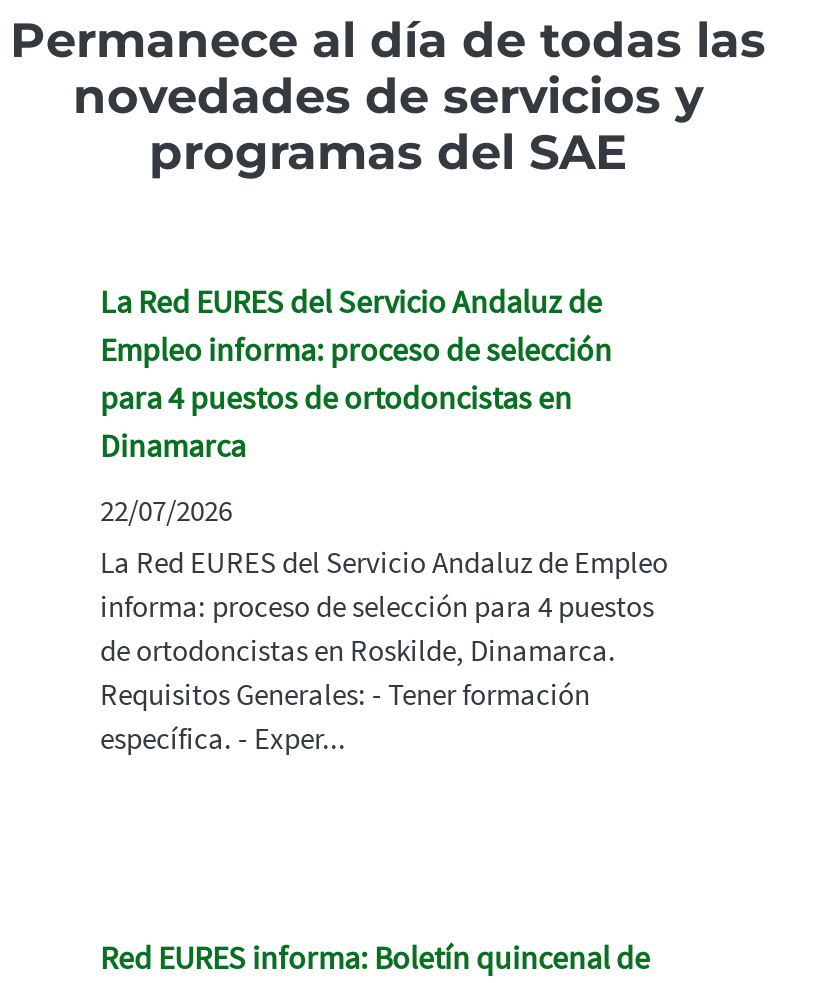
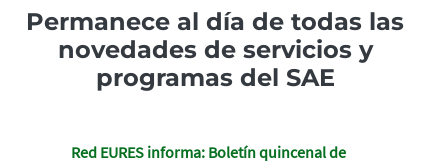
[100,281,668,757] La Red EURES del Servicio Andaluz de | Empleo informa: proceso de selección | para 4 puestos de ortodoncistas en | Dinamarca | 22/07/2026 | La Red EURES del Servicio Andaluz de Empleo | informa: proceso de selección para 4 puestos | de ortodoncistas en Roskilde, Dinamarca. | Requisitos Generales: - Tener formación | específica. - Exper... -> none

